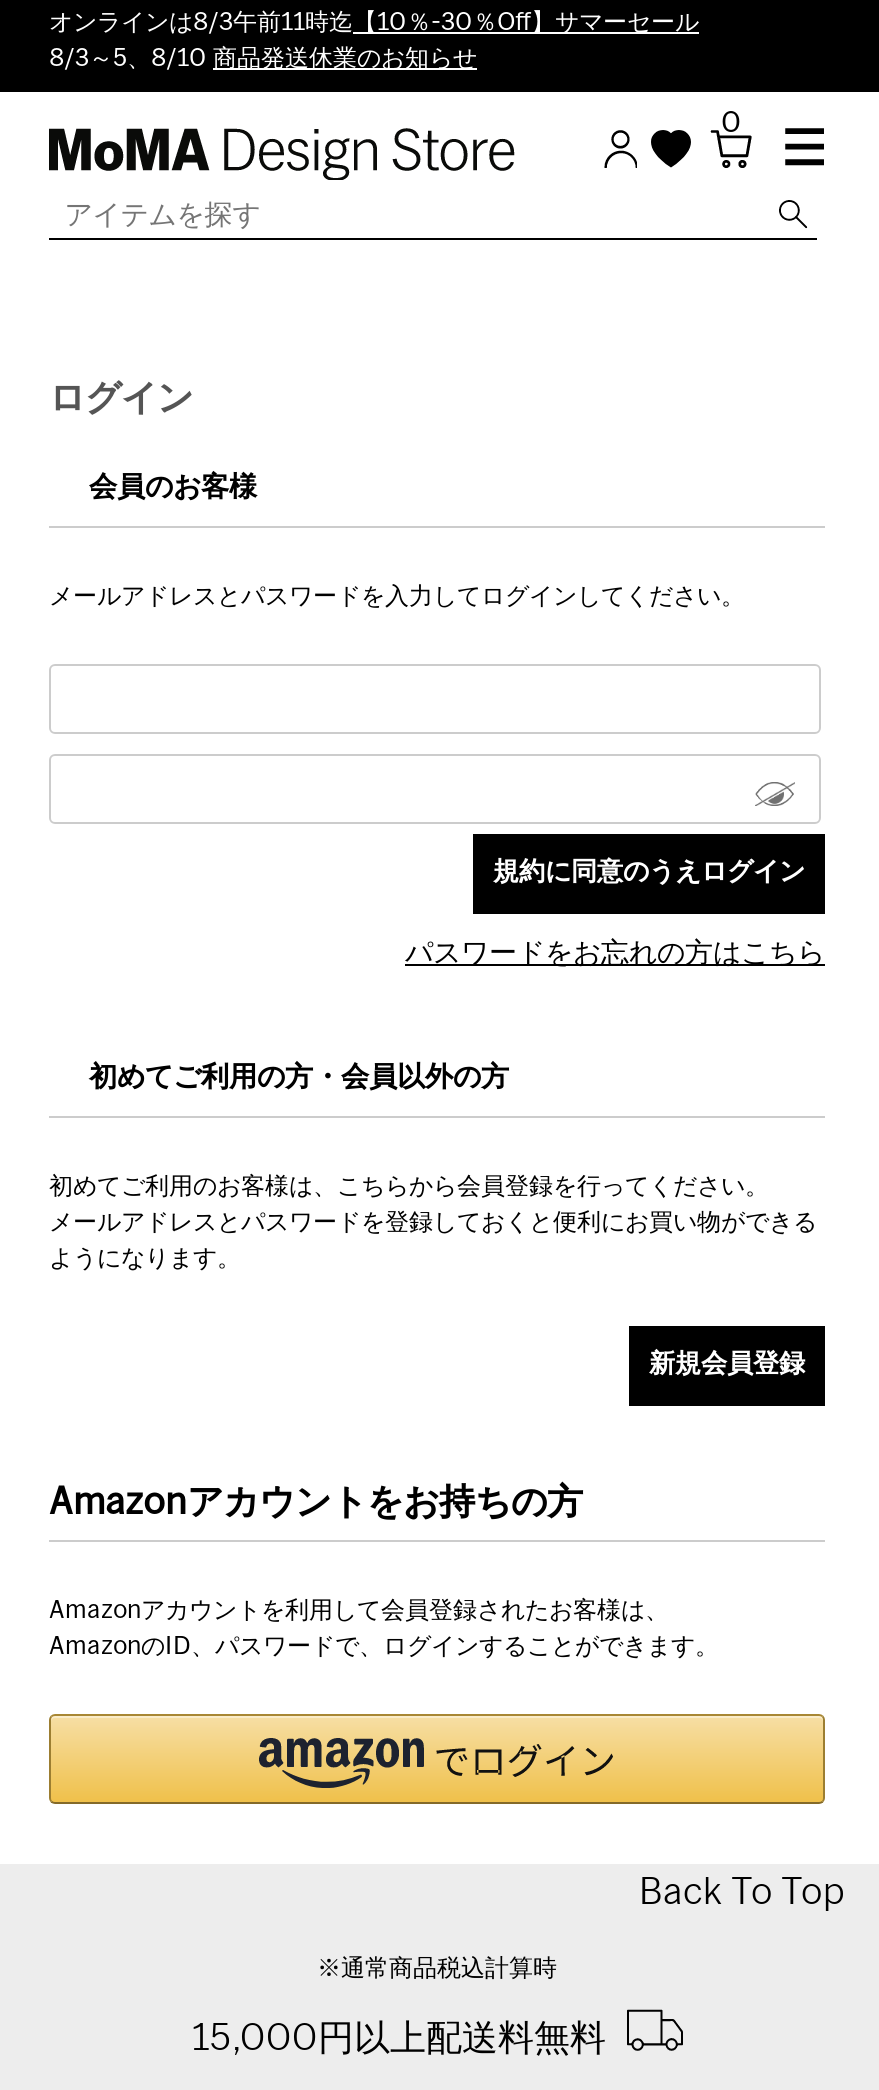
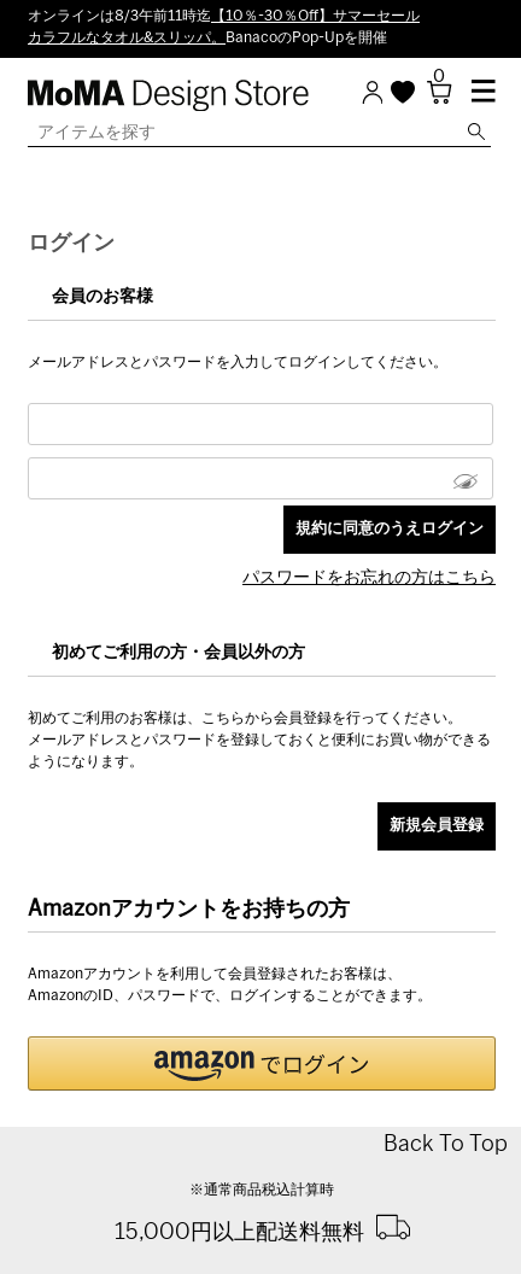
[49,46,477,70] 8/3～5、8/10商品発送休業のお知らせ -> [28,30,387,45] カラフルなタオル&スリッパ。BanacoのPop-Upを開催

